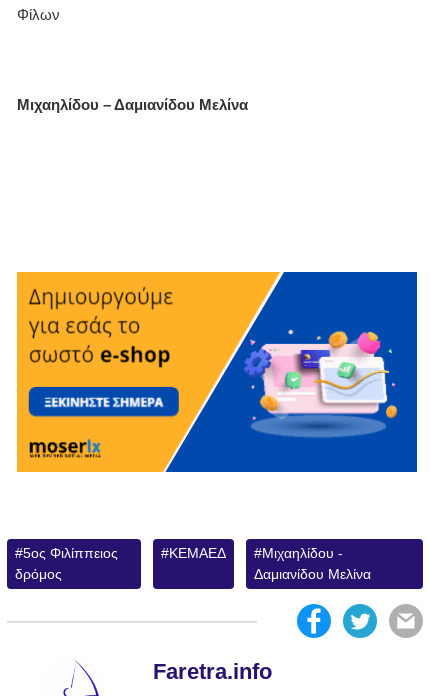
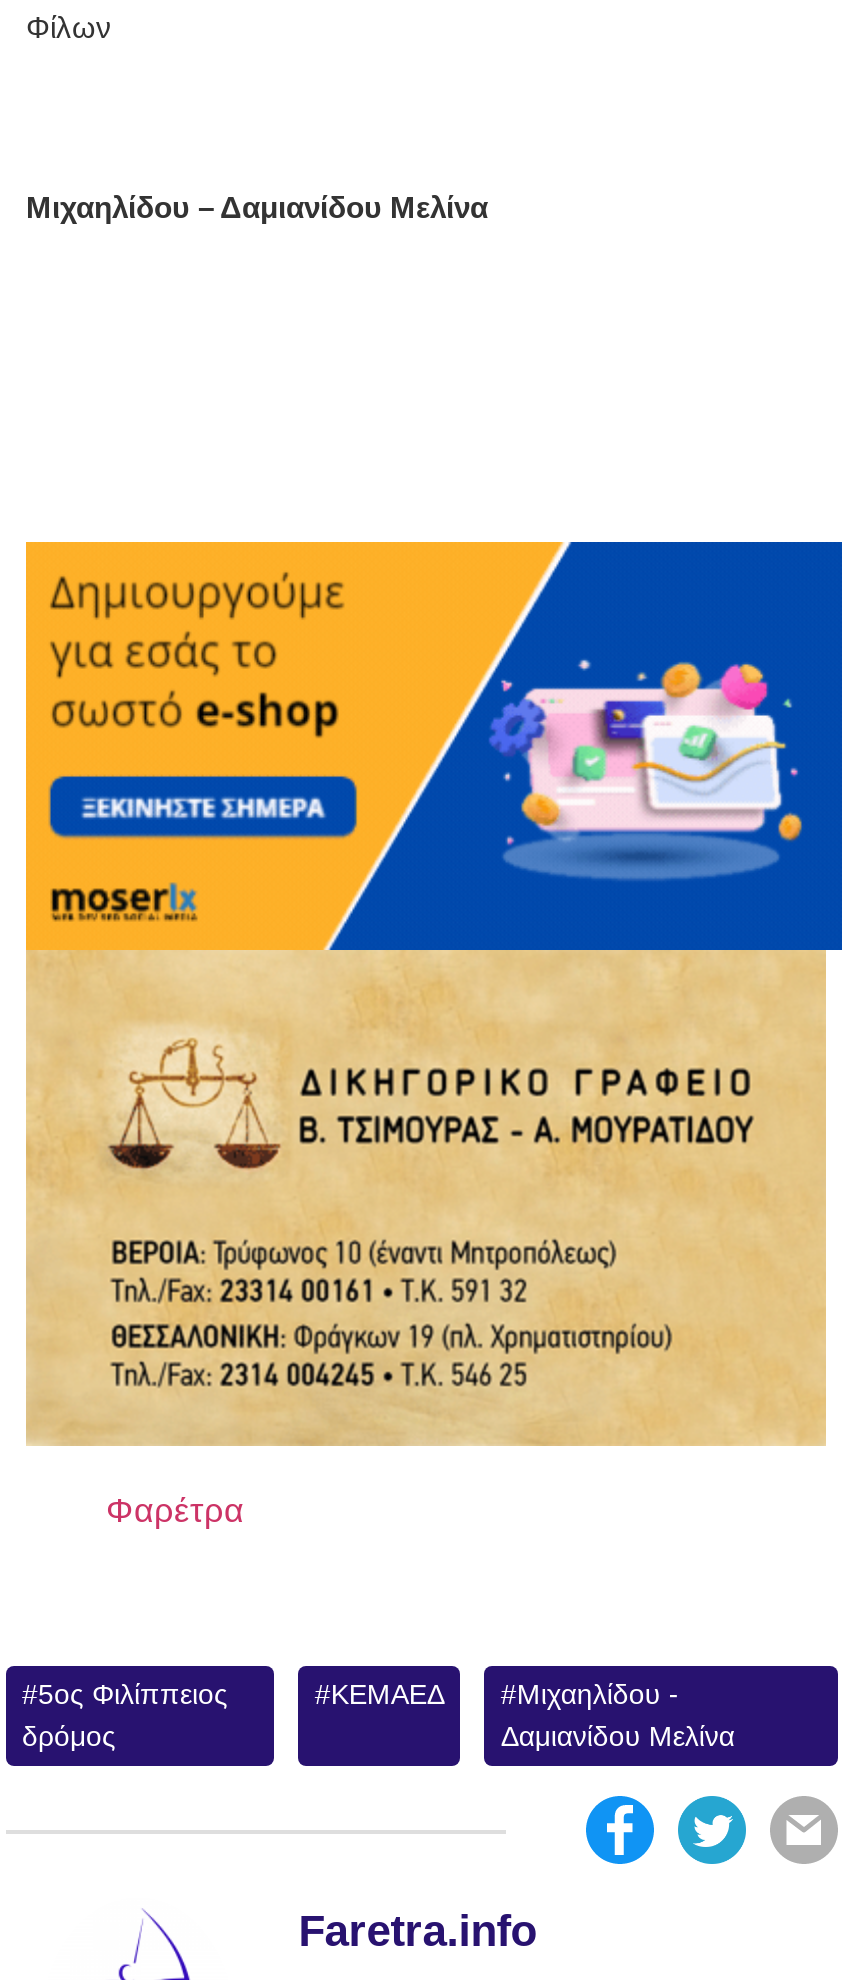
none -> [106,1492,244,1530] Φαρέτρα
[17,271,418,473] [image] -> [24,540,844,1478] [image]

